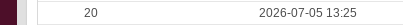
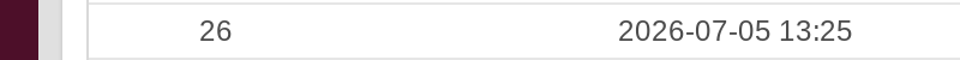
[84,6,98,20] 20 -> [199,14,233,48] 26

